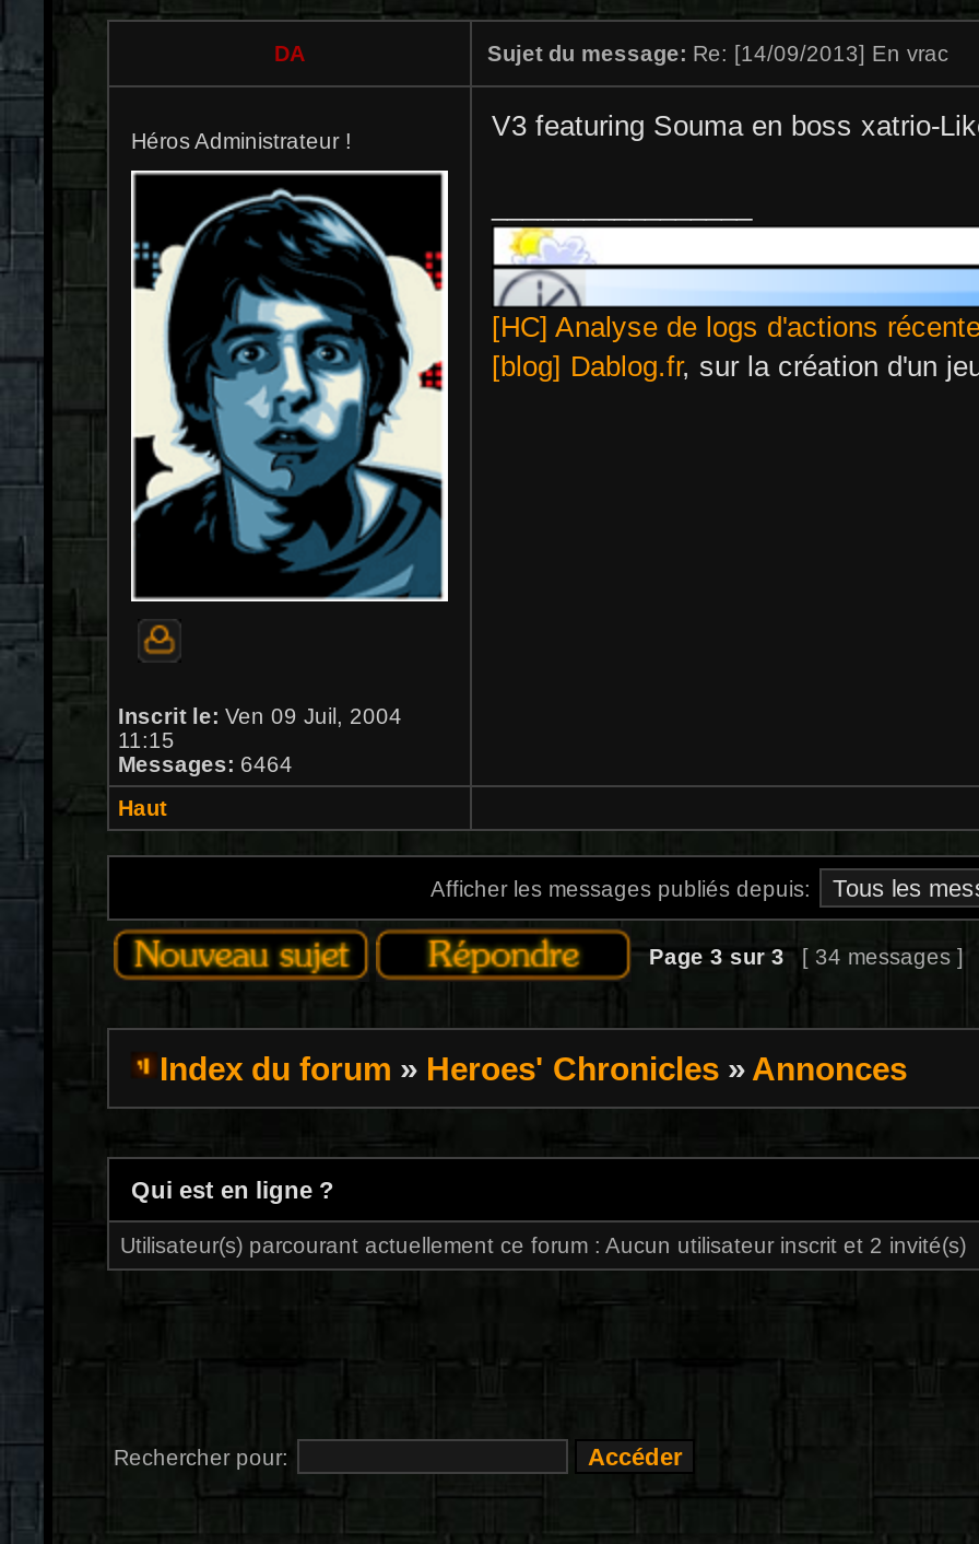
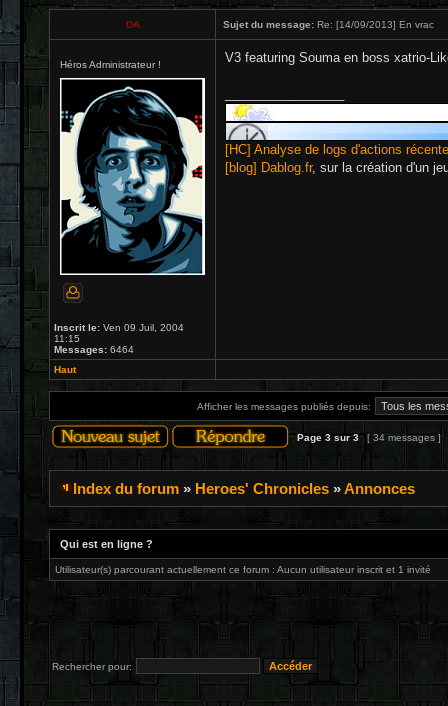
[120,1233,966,1258] Utilisateur(s) parcourant actuellement ce forum : Aucun utilisateur inscrit et 2 invité(s) -> [55,564,431,575] Utilisateur(s) parcourant actuellement ce forum : Aucun utilisateur inscrit et 1 invité

